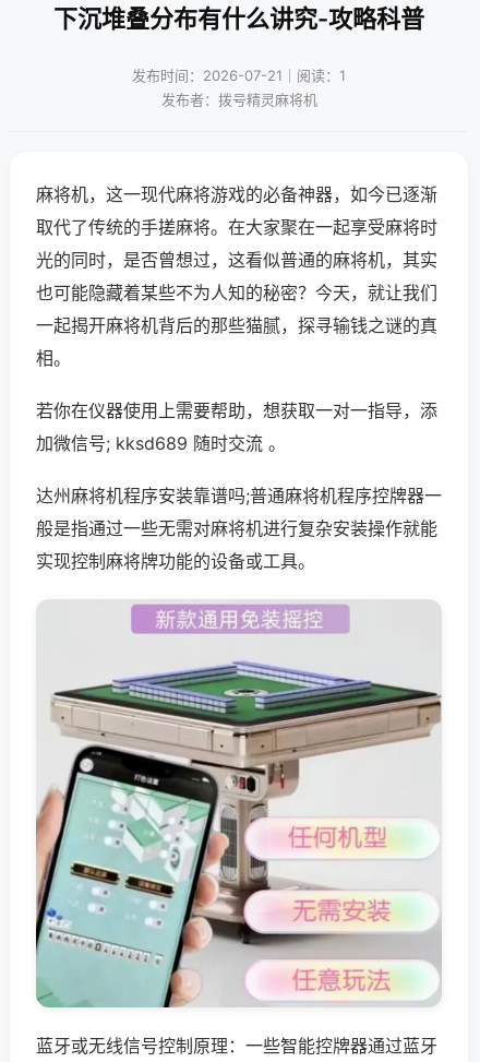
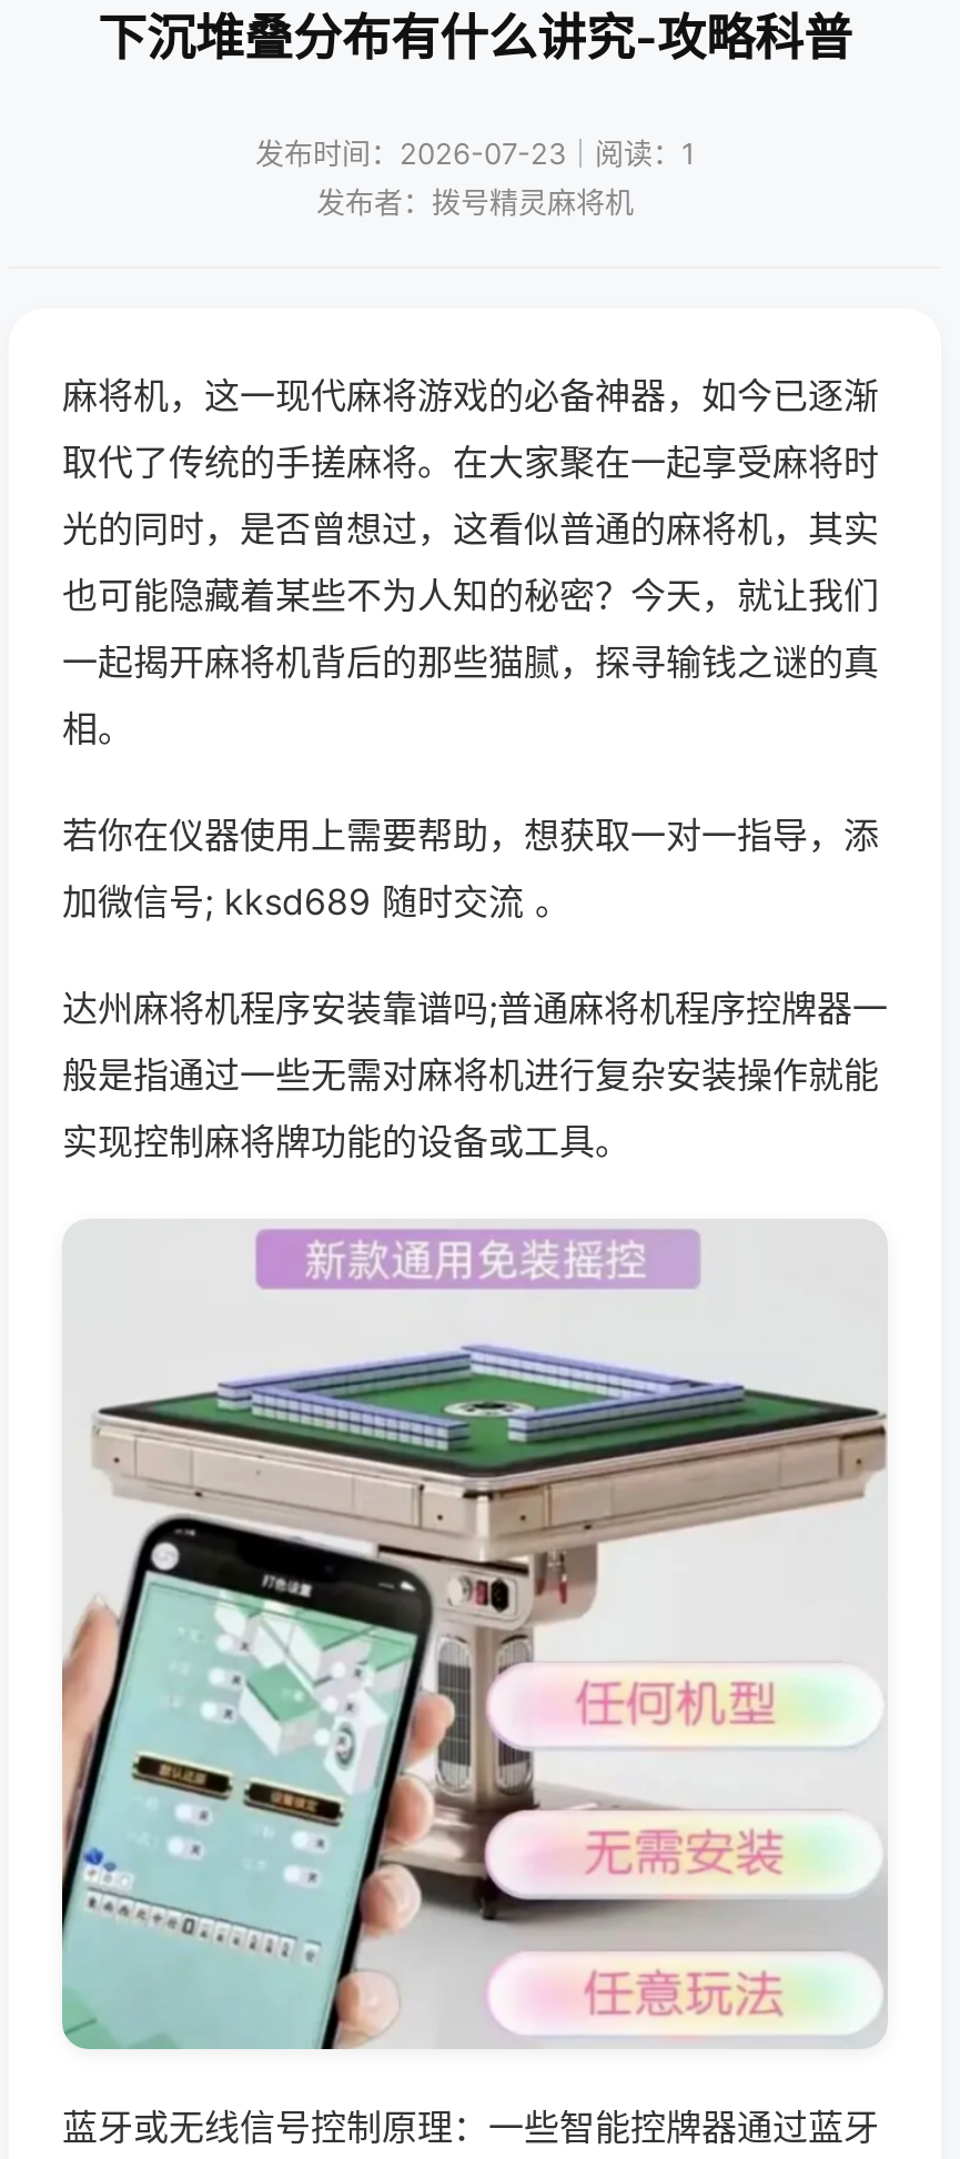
[132,67,346,84] 发布时间：2026-07-21｜阅读：1 -> [255,135,695,171] 发布时间：2026-07-23｜阅读：1

